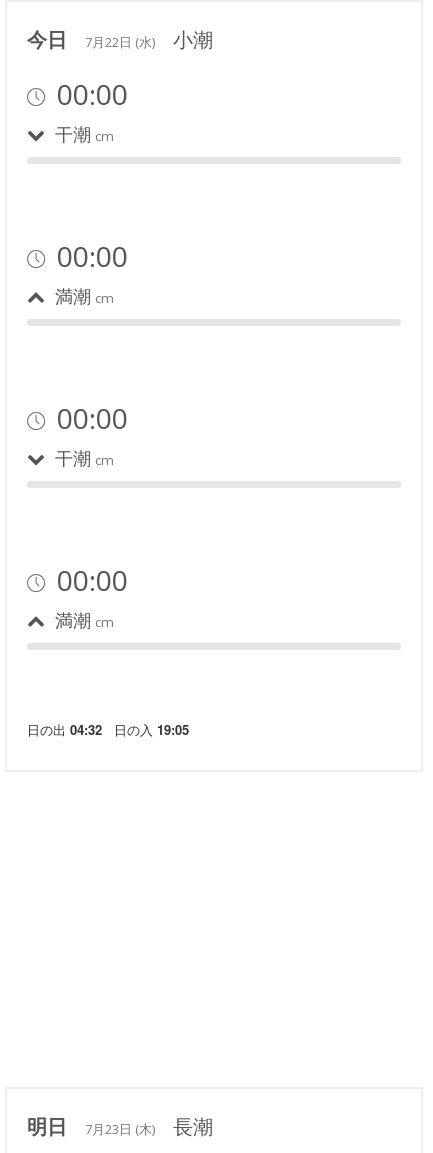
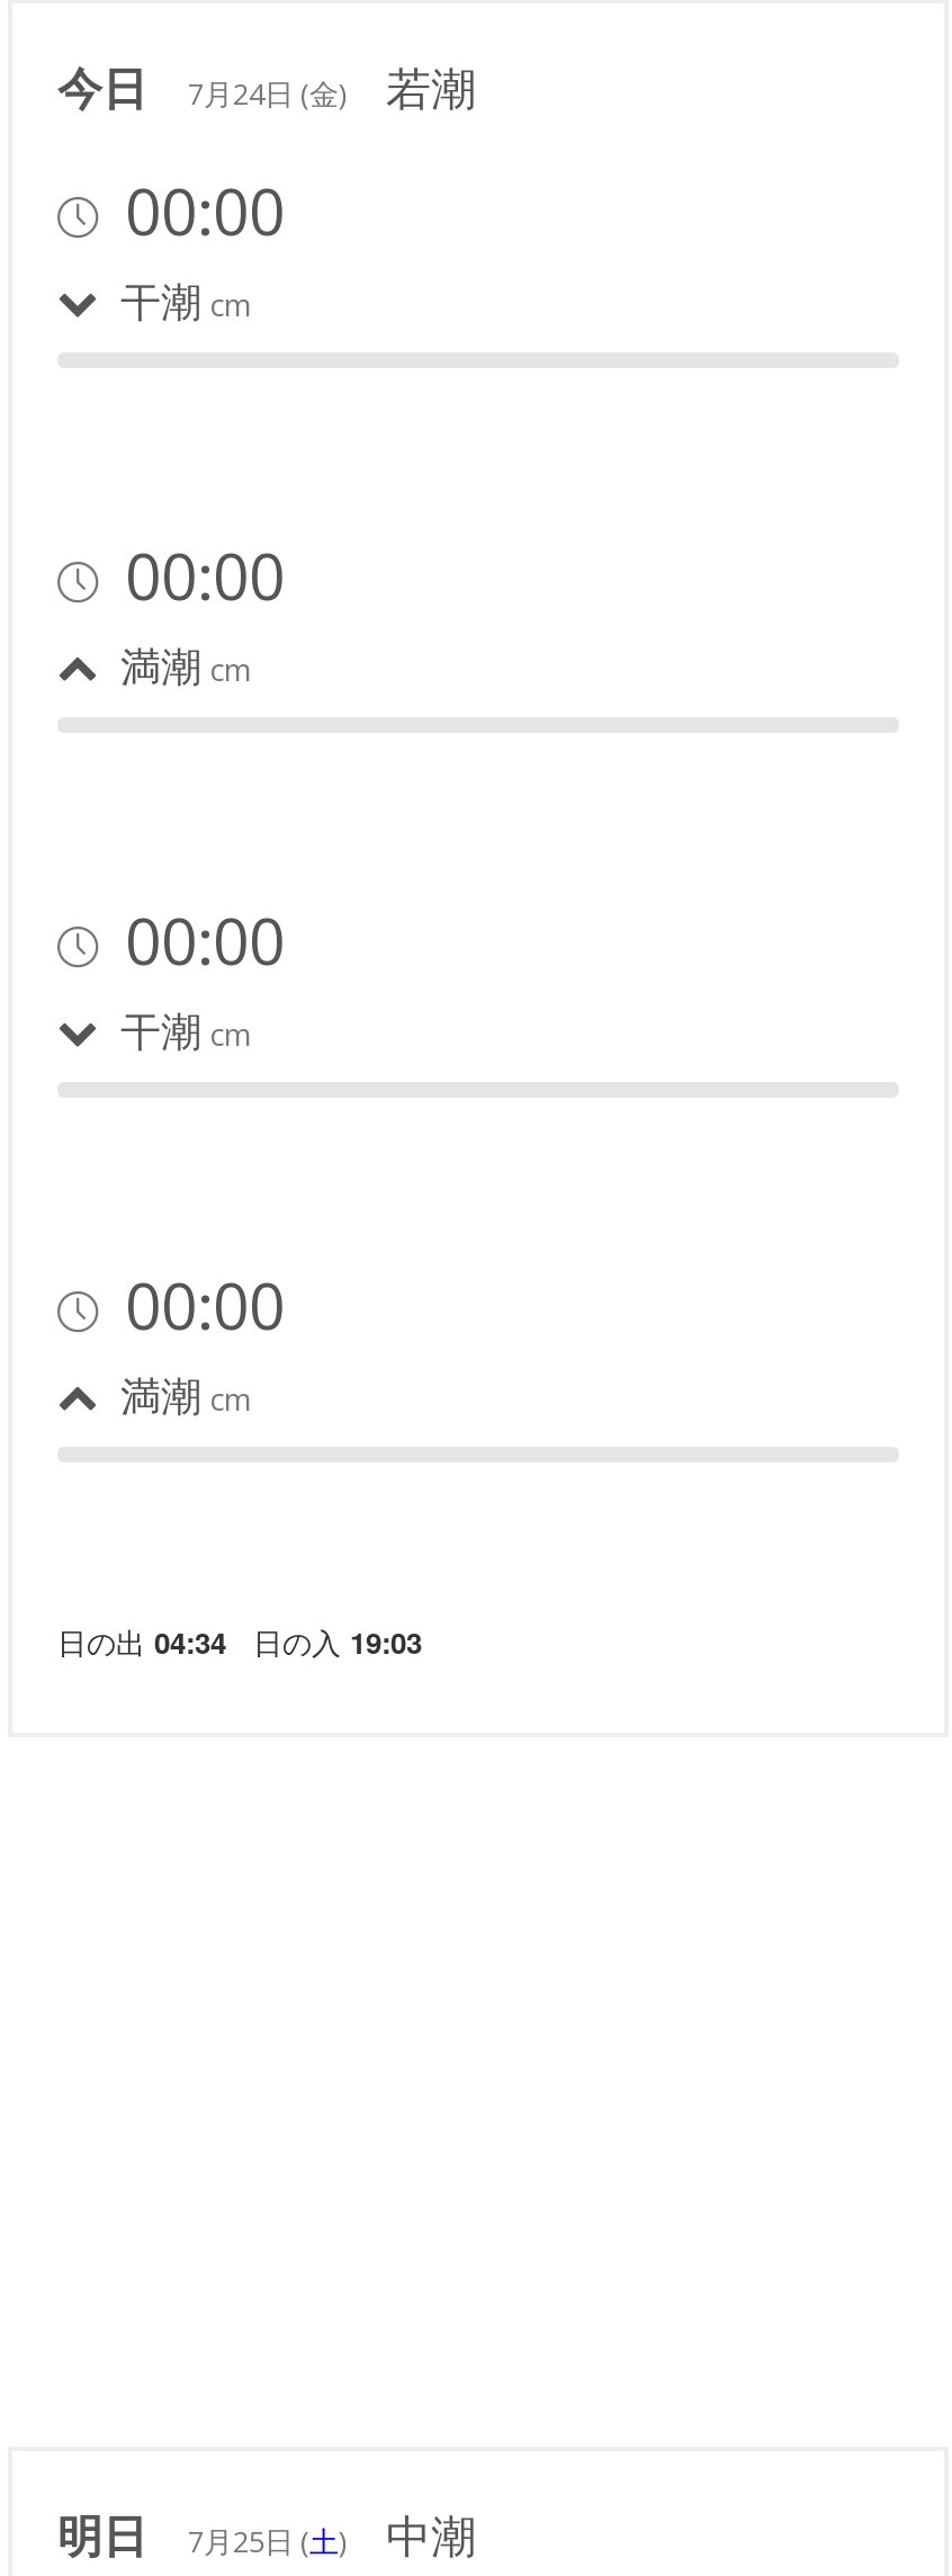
[27,26,213,53] 今日 7月22日 (水)小潮 -> [57,57,476,118] 今日 7月24日 (金)若潮
[27,720,189,739] 日の出04:32日の入19:05 -> [57,1620,422,1663] 日の出04:34日の入19:03
[27,1113,213,1140] 明日 7月23日 (木)長潮 -> [57,2505,476,2566] 明日 7月25日 (土)中潮

